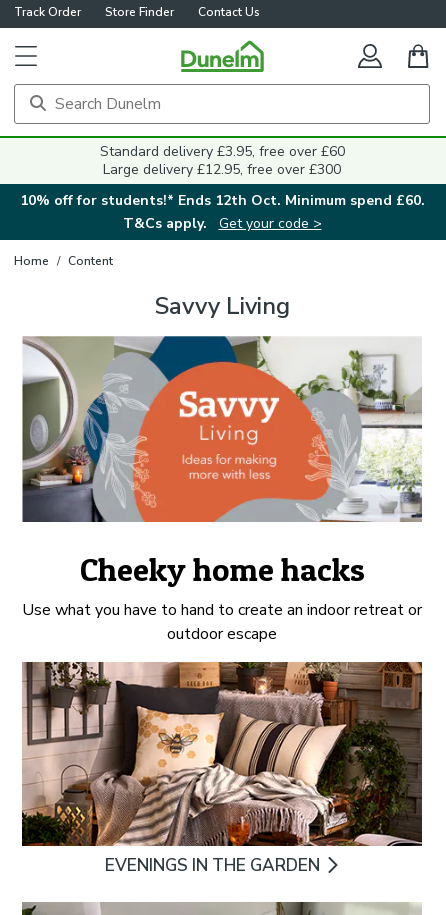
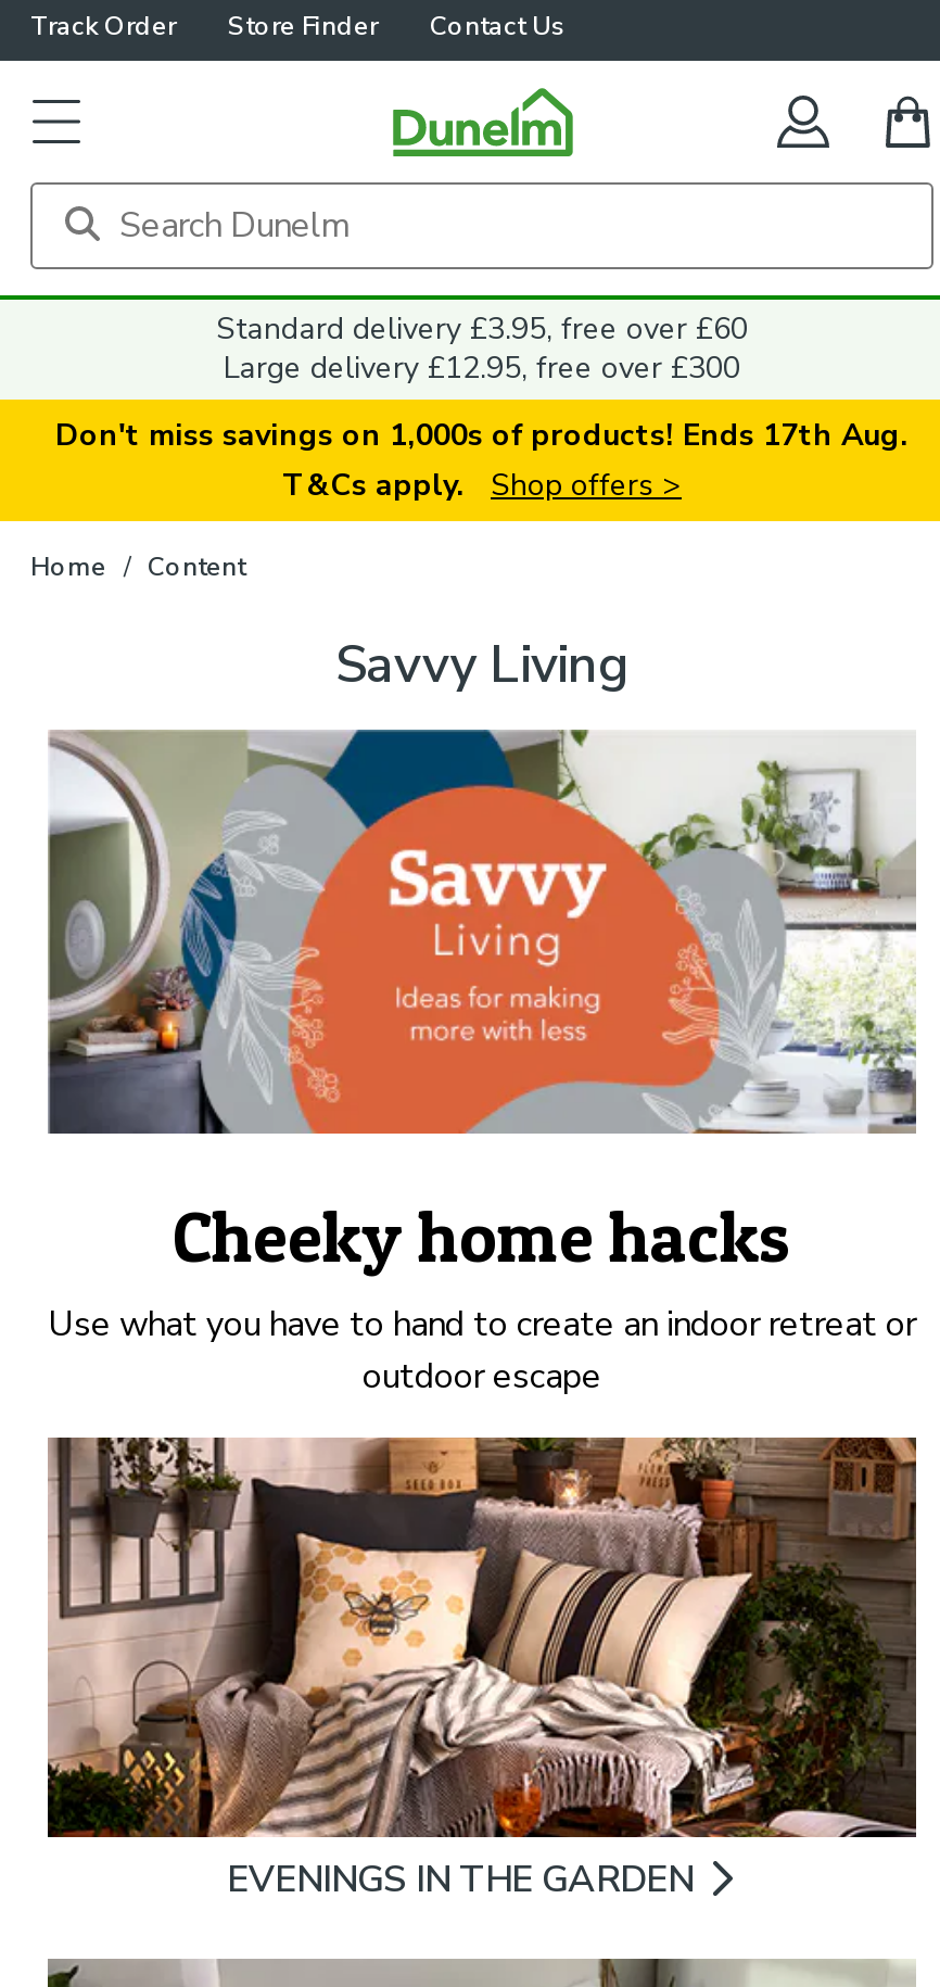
[19,191,424,233] 10% off for students!* Ends 12th Oct. Minimum spend £60. | T&Cs apply. Get your code > -> [55,415,909,506] Don't miss savings on 1,000s of products! Ends 17th Aug. | T&Cs apply. Shop offers >

